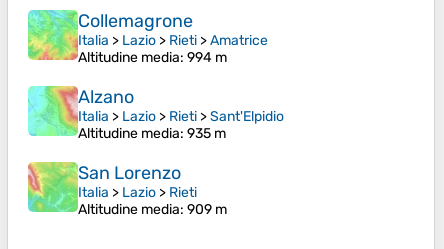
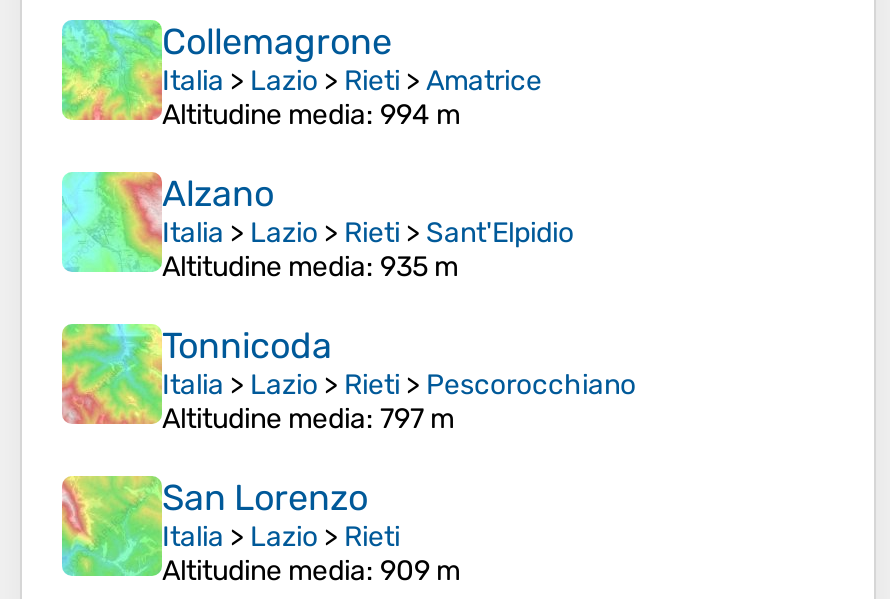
none -> [60,322,636,436] [image] | Tonnicoda | Italia > Lazio > Rieti > Pescorocchiano | Altitudine media: 797 m

